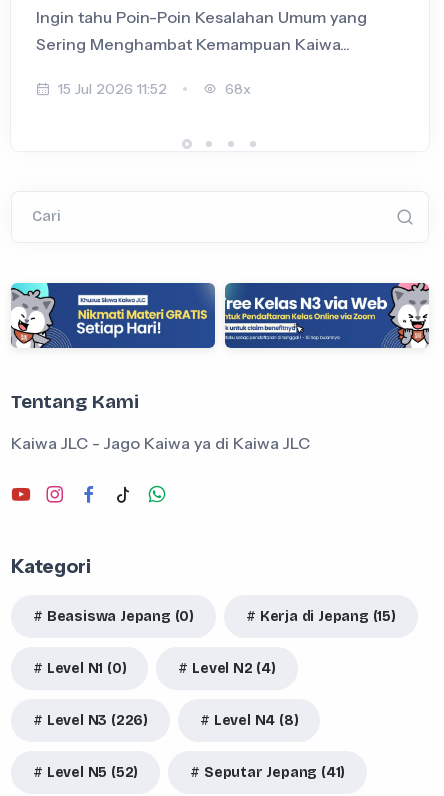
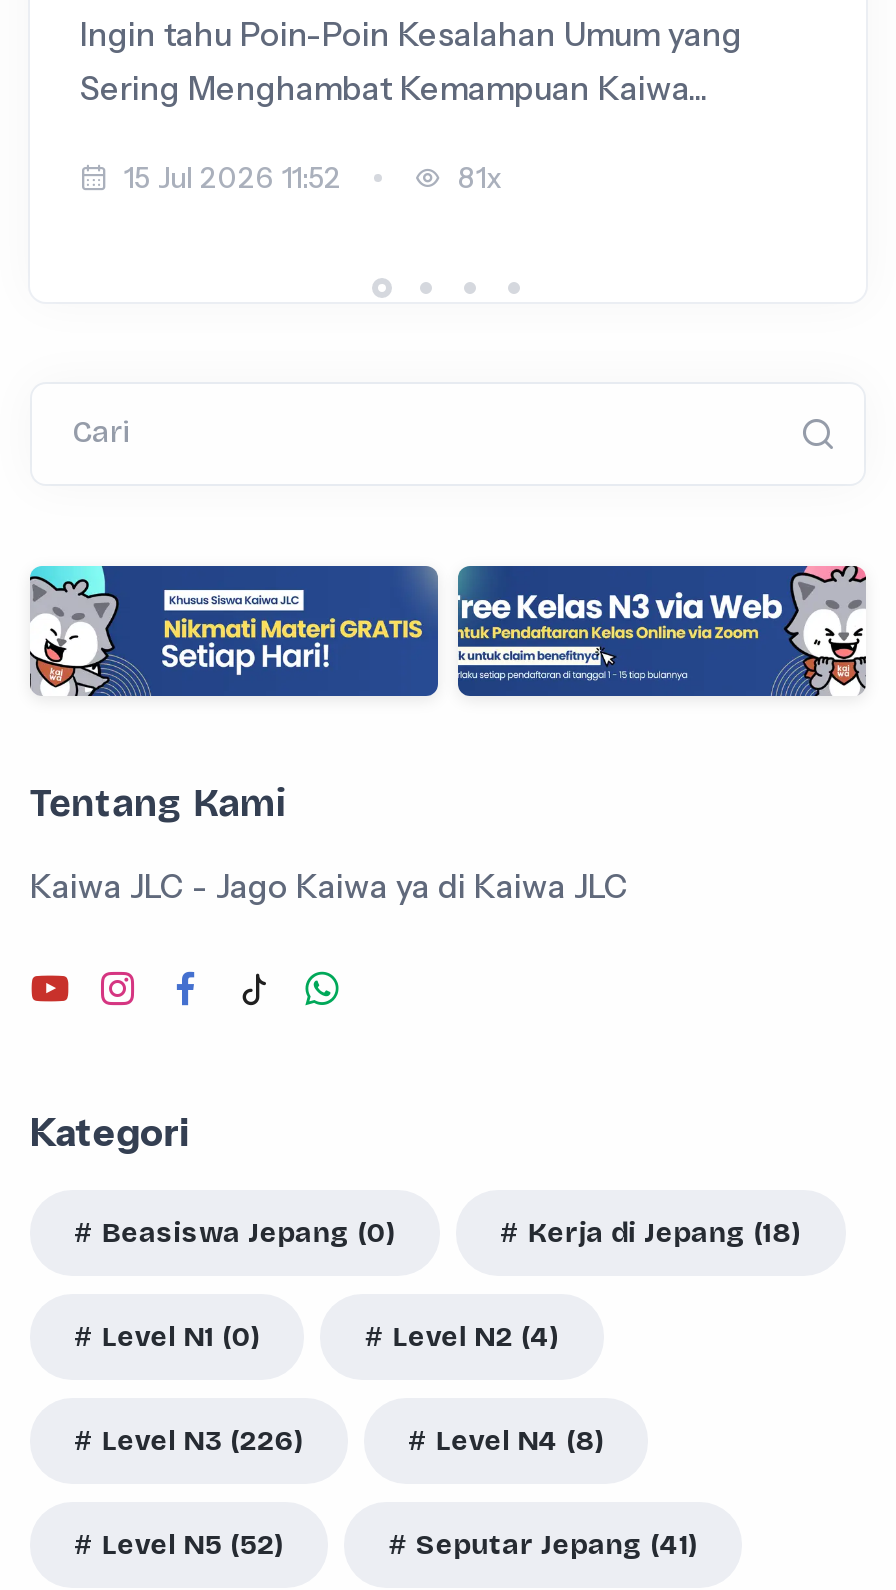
[225,80,251,98] 68x -> [458,159,502,195] 81x
[260,608,396,625] Kerja di Jepang (15) -> [528,1215,802,1249] Kerja di Jepang (18)

